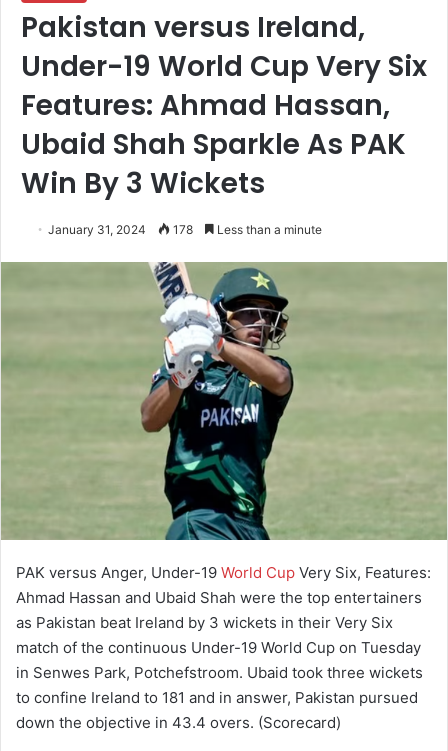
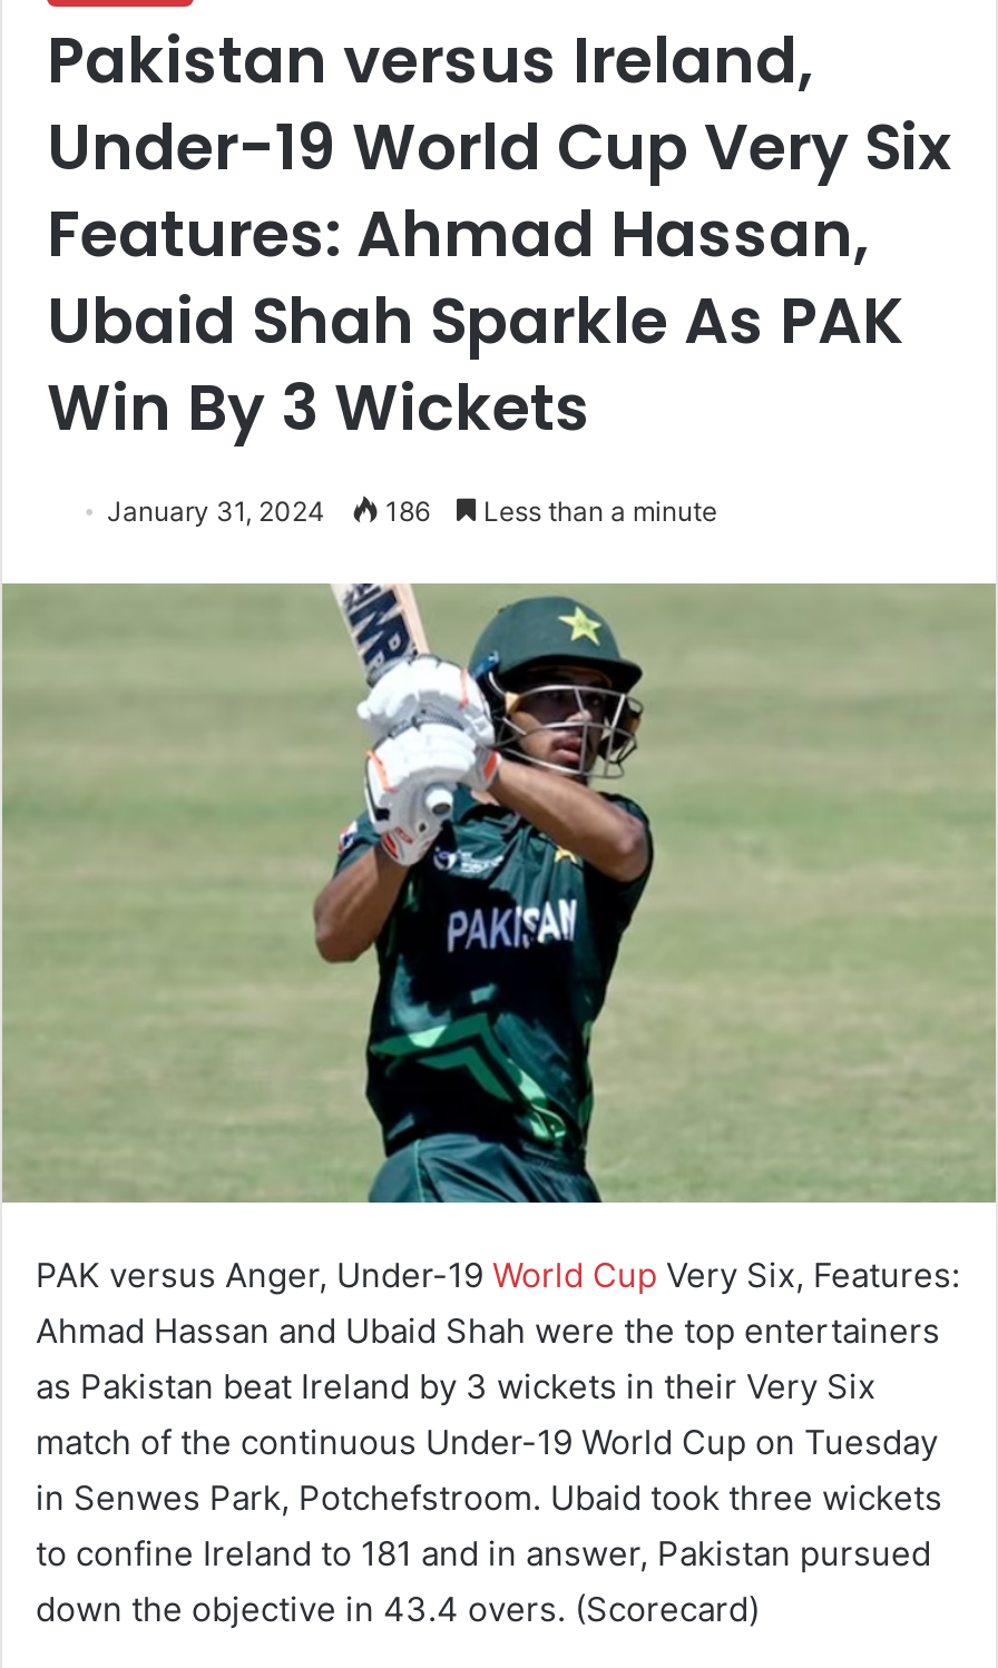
[48,222,322,237] January 31, 2024 178 Less than a minute -> [107,494,717,528] January 31, 2024 186 Less than a minute

